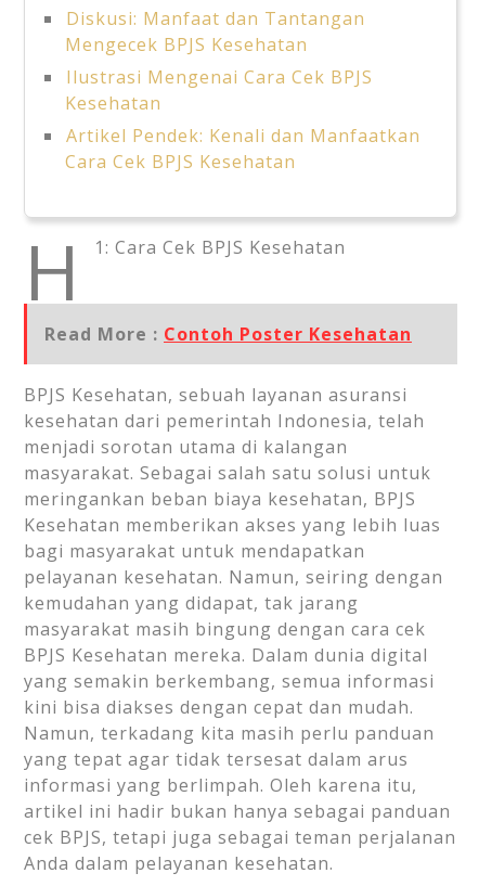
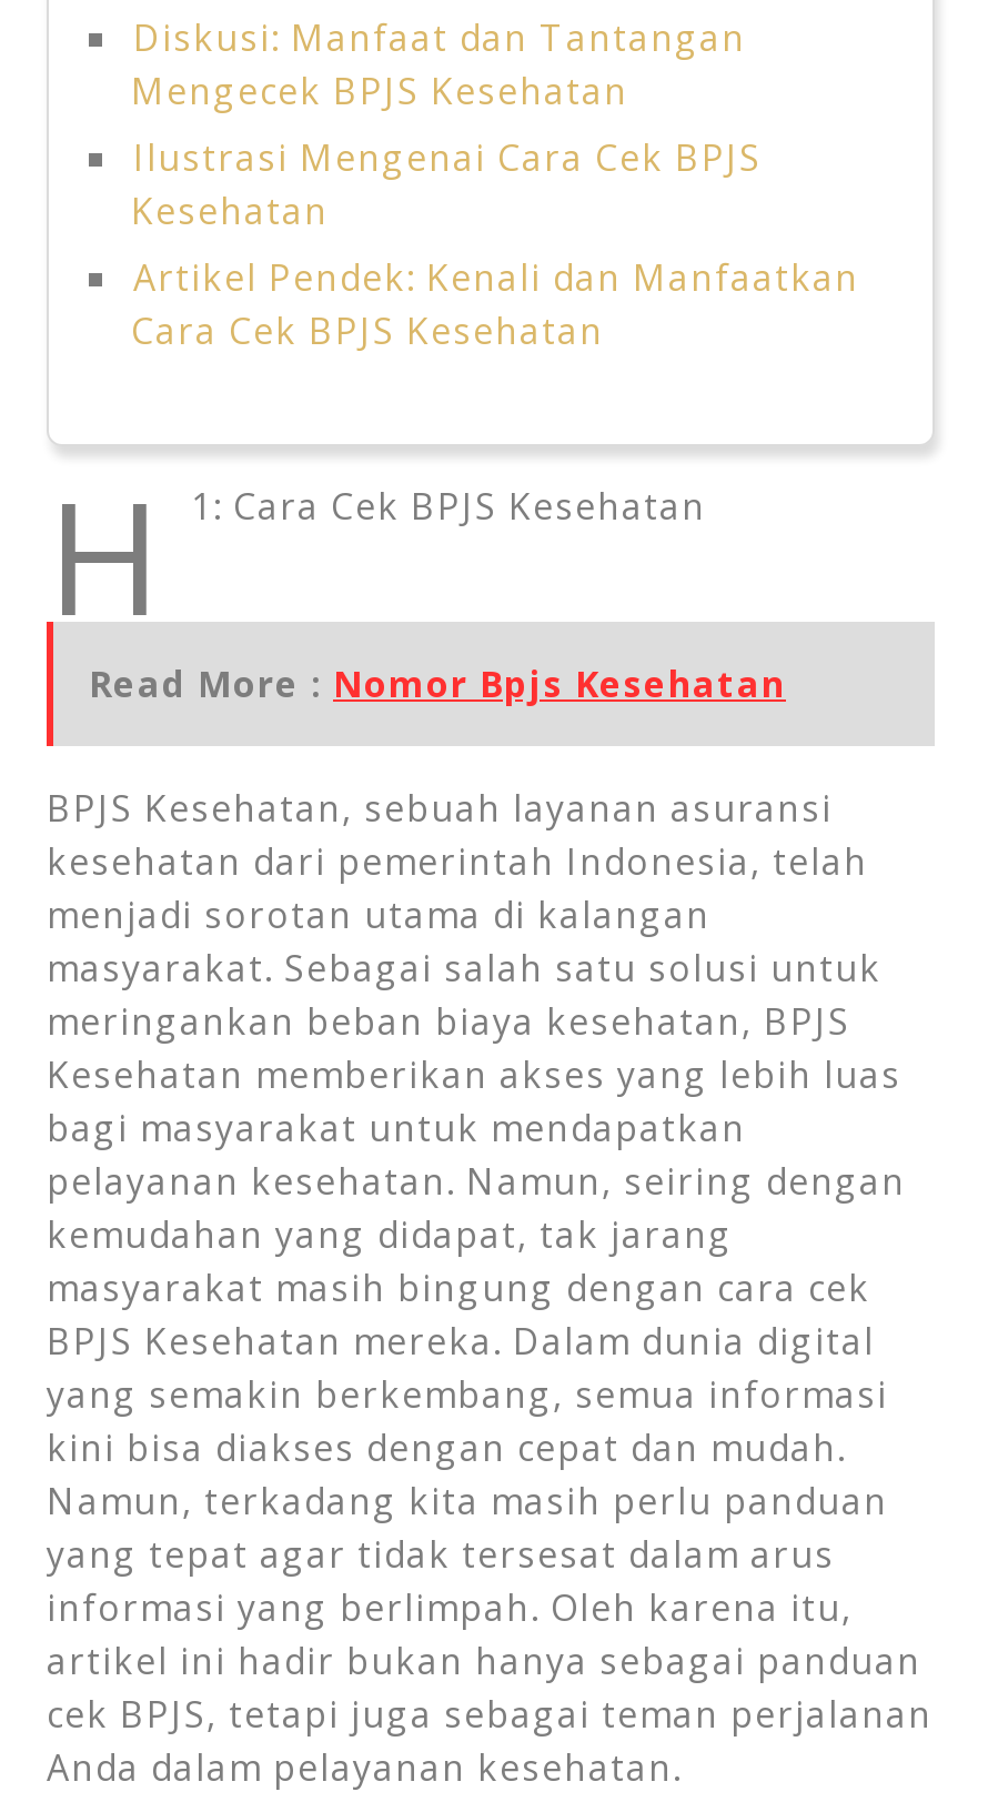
[44,322,412,346] Read More : Contoh Poster Kesehatan -> [89,660,786,708] Read More : Nomor Bpjs Kesehatan

